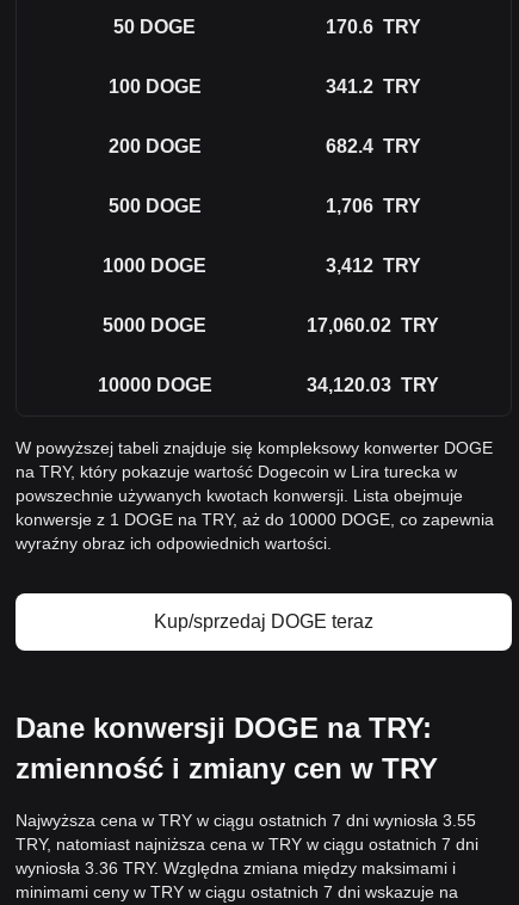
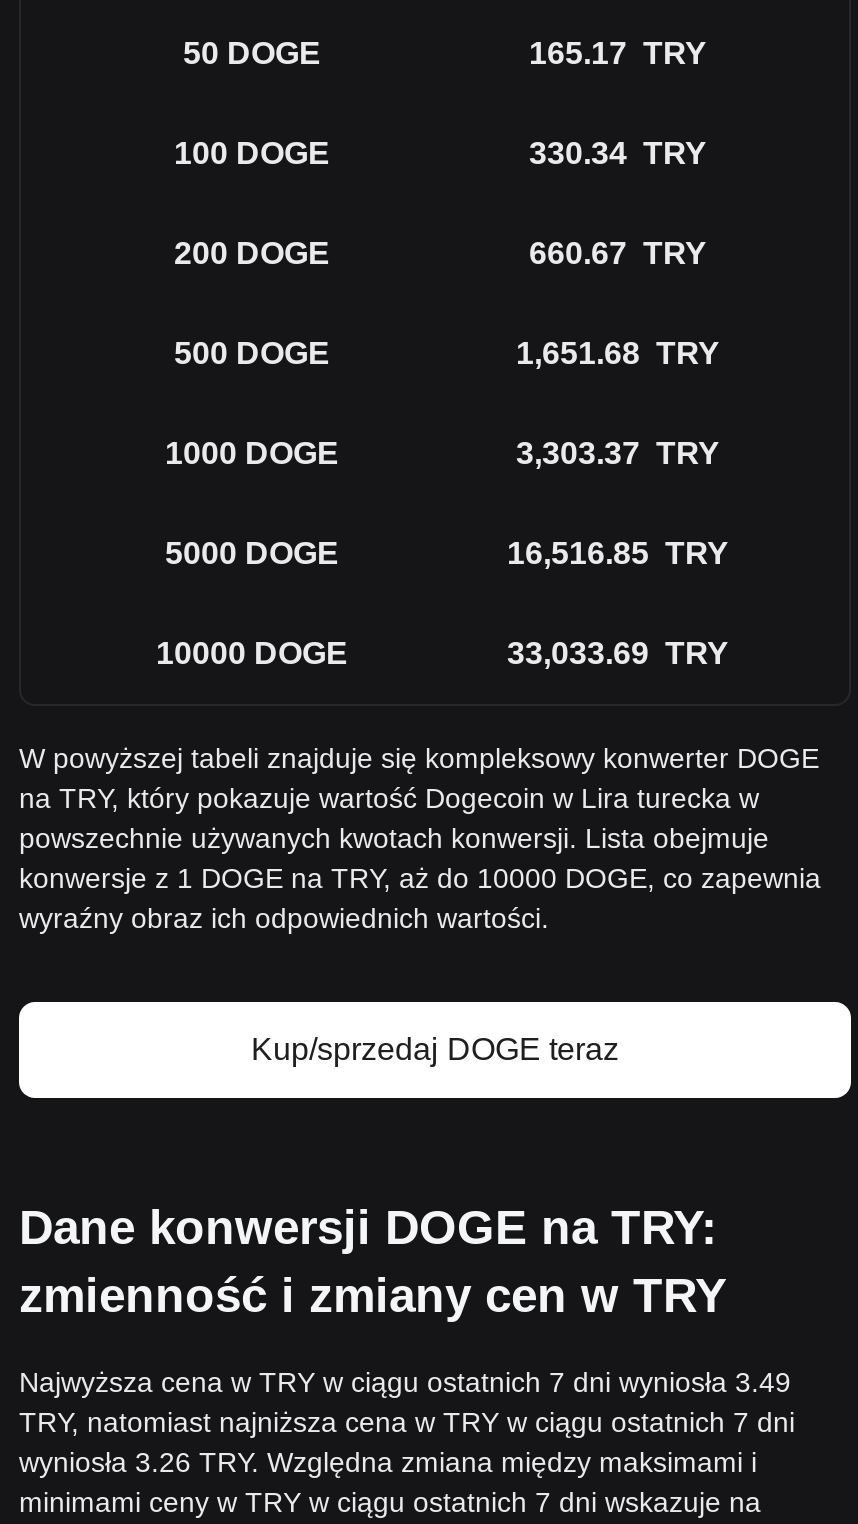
[325,17,421,37] 170.6 TRY -> [529,36,707,70] 165.17 TRY
[325,76,421,97] 341.2 TRY -> [529,136,707,170] 330.34 TRY
[325,136,421,156] 682.4 TRY -> [529,236,707,270] 660.67 TRY
[325,196,421,216] 1,706 TRY -> [516,336,720,370] 1,651.68 TRY
[325,256,421,276] 3,412 TRY -> [516,436,720,470] 3,303.37 TRY
[307,315,439,335] 17,060.02 TRY -> [507,536,729,570] 16,516.85 TRY
[307,375,439,395] 34,120.03 TRY -> [507,636,729,670] 33,033.69 TRY
[16,811,476,830] Najwyższa cena w TRY w ciągu ostatnich 7 dni wyniosła 3.55 -> [19,1366,791,1398] Najwyższa cena w TRY w ciągu ostatnich 7 dni wyniosła 3.49
[16,858,456,878] wyniosła 3.36 TRY. Względna zmiana między maksimami i -> [19,1446,757,1478] wyniosła 3.26 TRY. Względna zmiana między maksimami i

